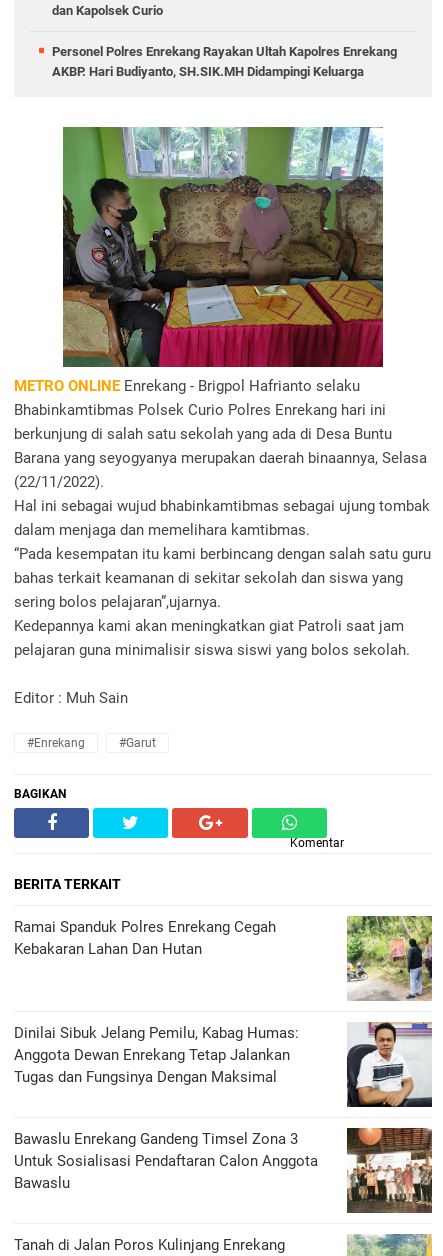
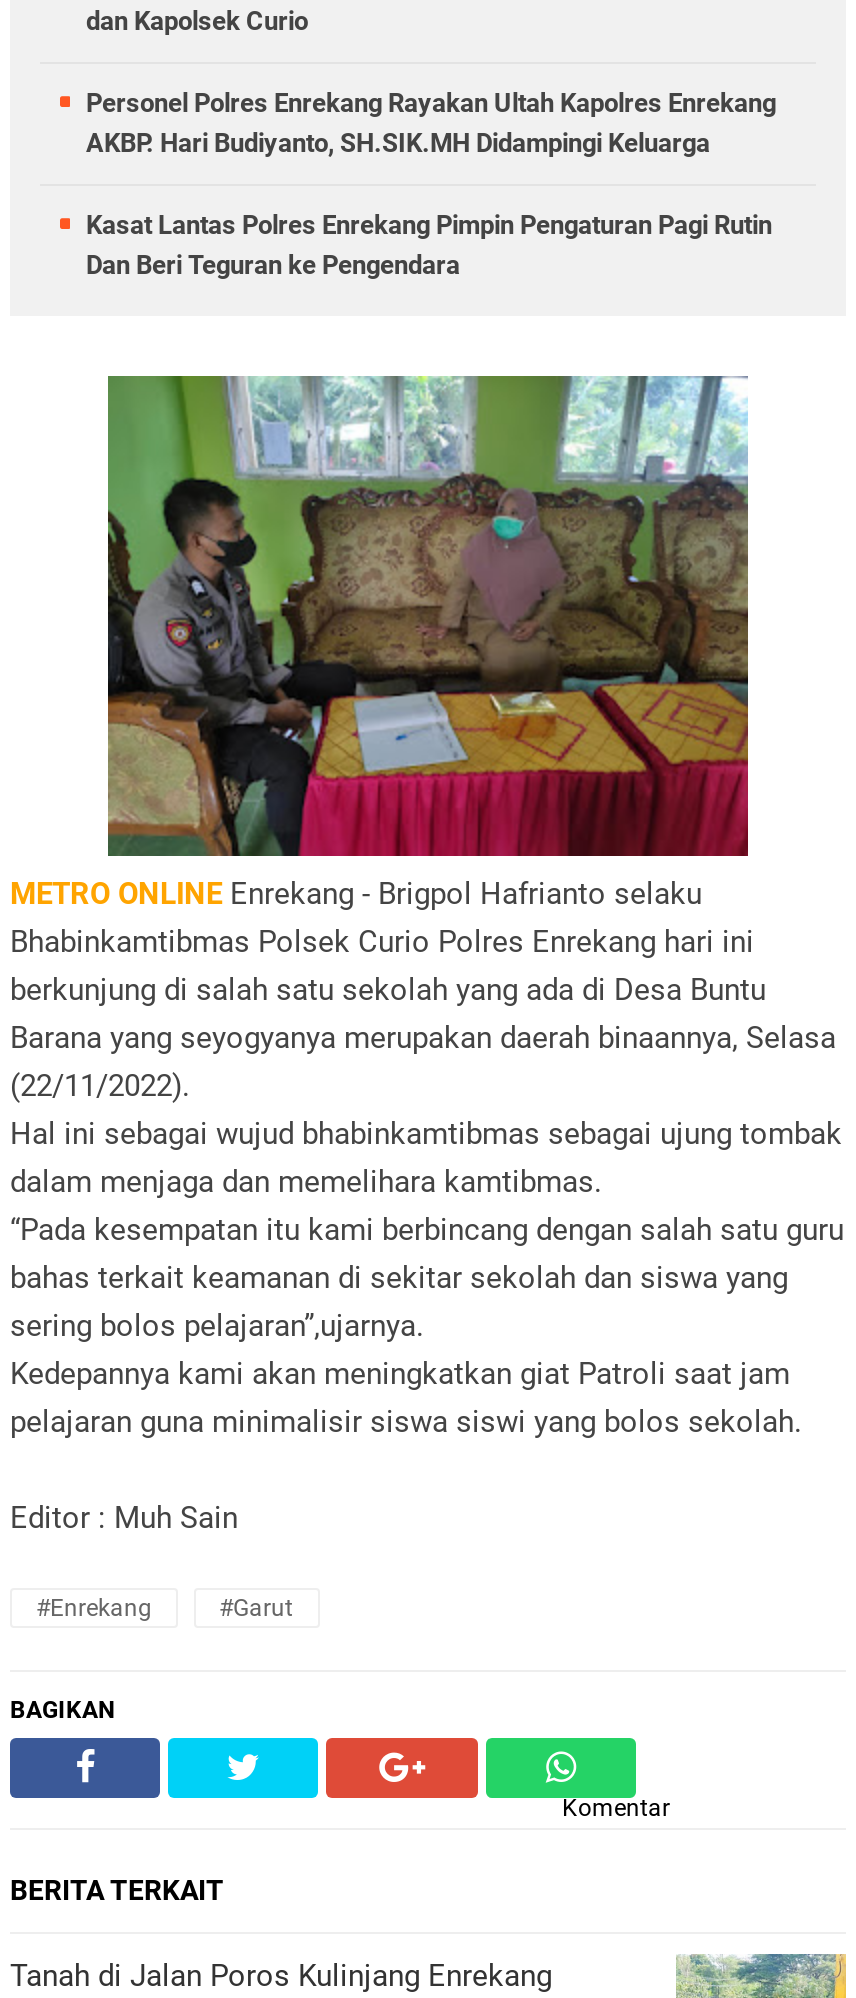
none -> [86,210,772,280] Kasat Lantas Polres Enrekang Pimpin Pengaturan Pagi Rutin | Dan Beri Teguran ke Pengendara
moved [14,125,431,892] -> [10,372,844,1906]: [image] | METRO ONLINE Enrekang - Brigpol Hafrianto selaku | Bhabinkamtibmas Polsek Curio Polres Enrekang hari ini | ... | Komentar | BERITA TERKAIT
[14,918,276,958] Ramai Spanduk Polres Enrekang Cegah | Kebakaran Lahan Dan Hutan -> none
[347,915,433,1002] [image] -> none
[14,1021,433,1192] [image] | Dinilai Sibuk Jelang Pemilu, Kabag Humas: | Anggota Dewan Enrekang Tetap Jalankan | Tugas dan Fungsinya Dengan Maksimal | Bawaslu Enrekang Gandeng Timsel Zona 3 | Untuk Sosialisasi Pendaftaran Calon Anggota | Bawaslu -> none
[347,1127,433,1214] [image] -> none

